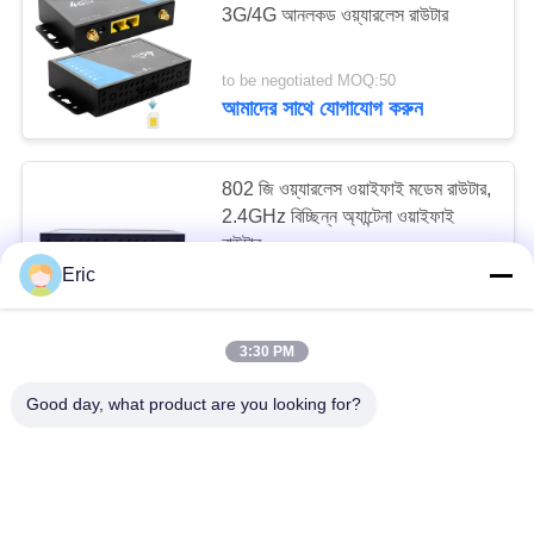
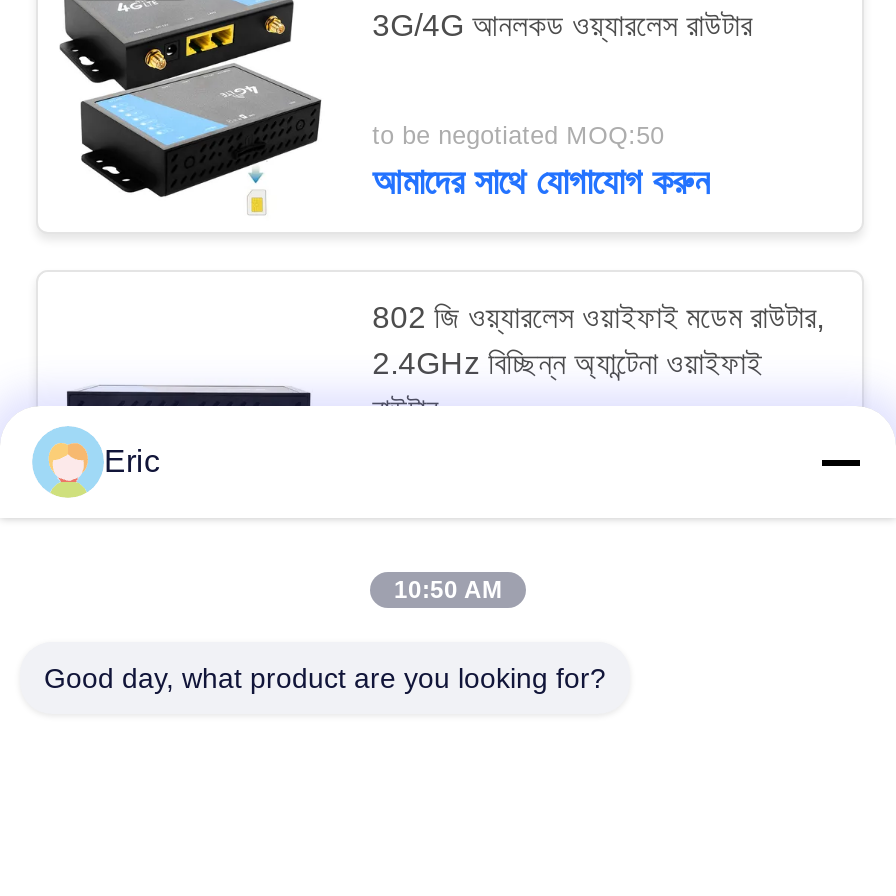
[240,343,294,360] 3:30 PM -> [394,576,502,604] 10:50 AM

